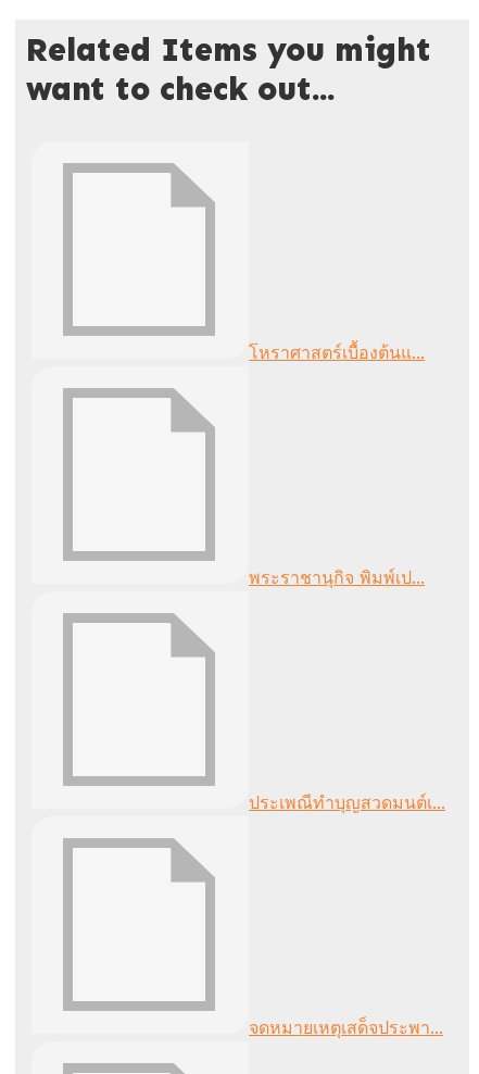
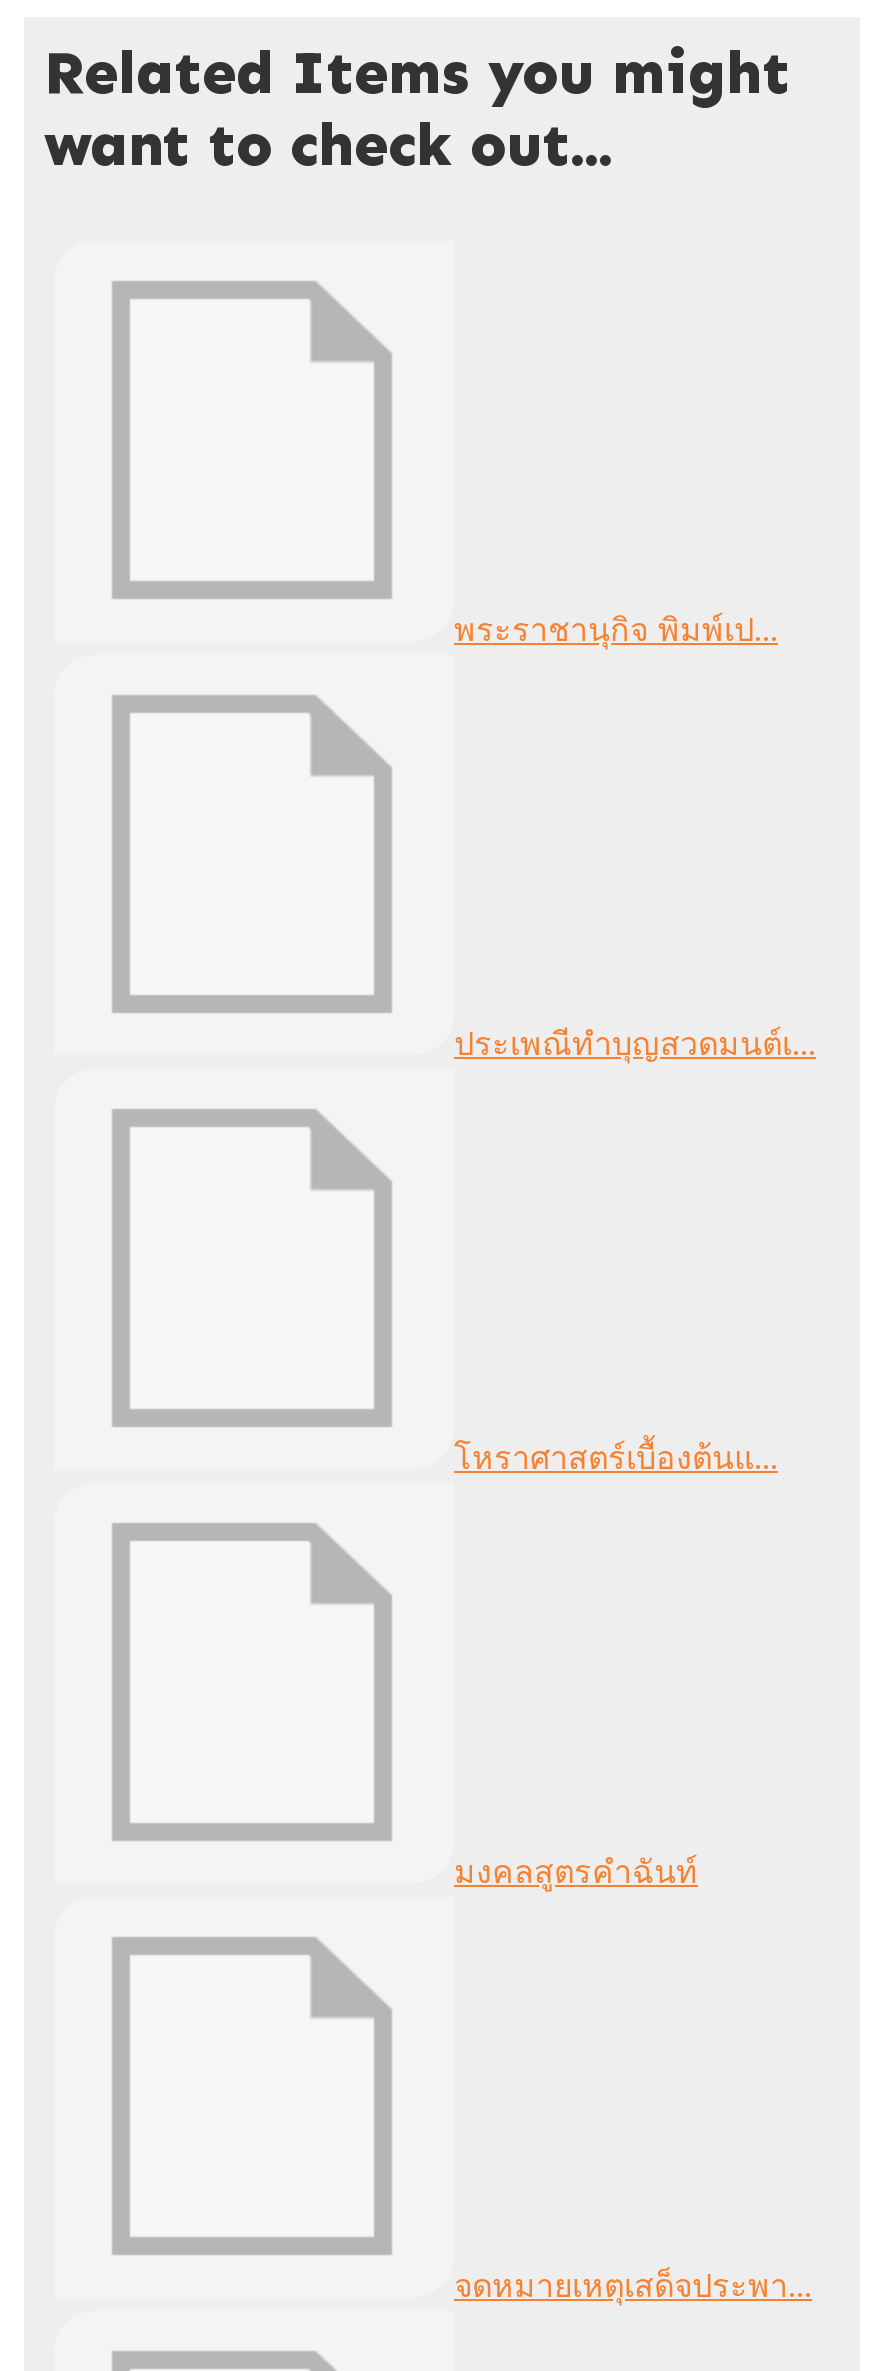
moved [249,342,425,363] -> [454,1439,778,1477]: โหราศาสตร์เบื้องต้นแ...
moved [249,567,445,813] -> [454,611,816,1063]: พระราชานุกิจ พิมพ์เป... | ประเพณีทำบุญสวดมนต์เ...
none -> [454,1853,698,1891] มงคลสูตรคำฉันท์

